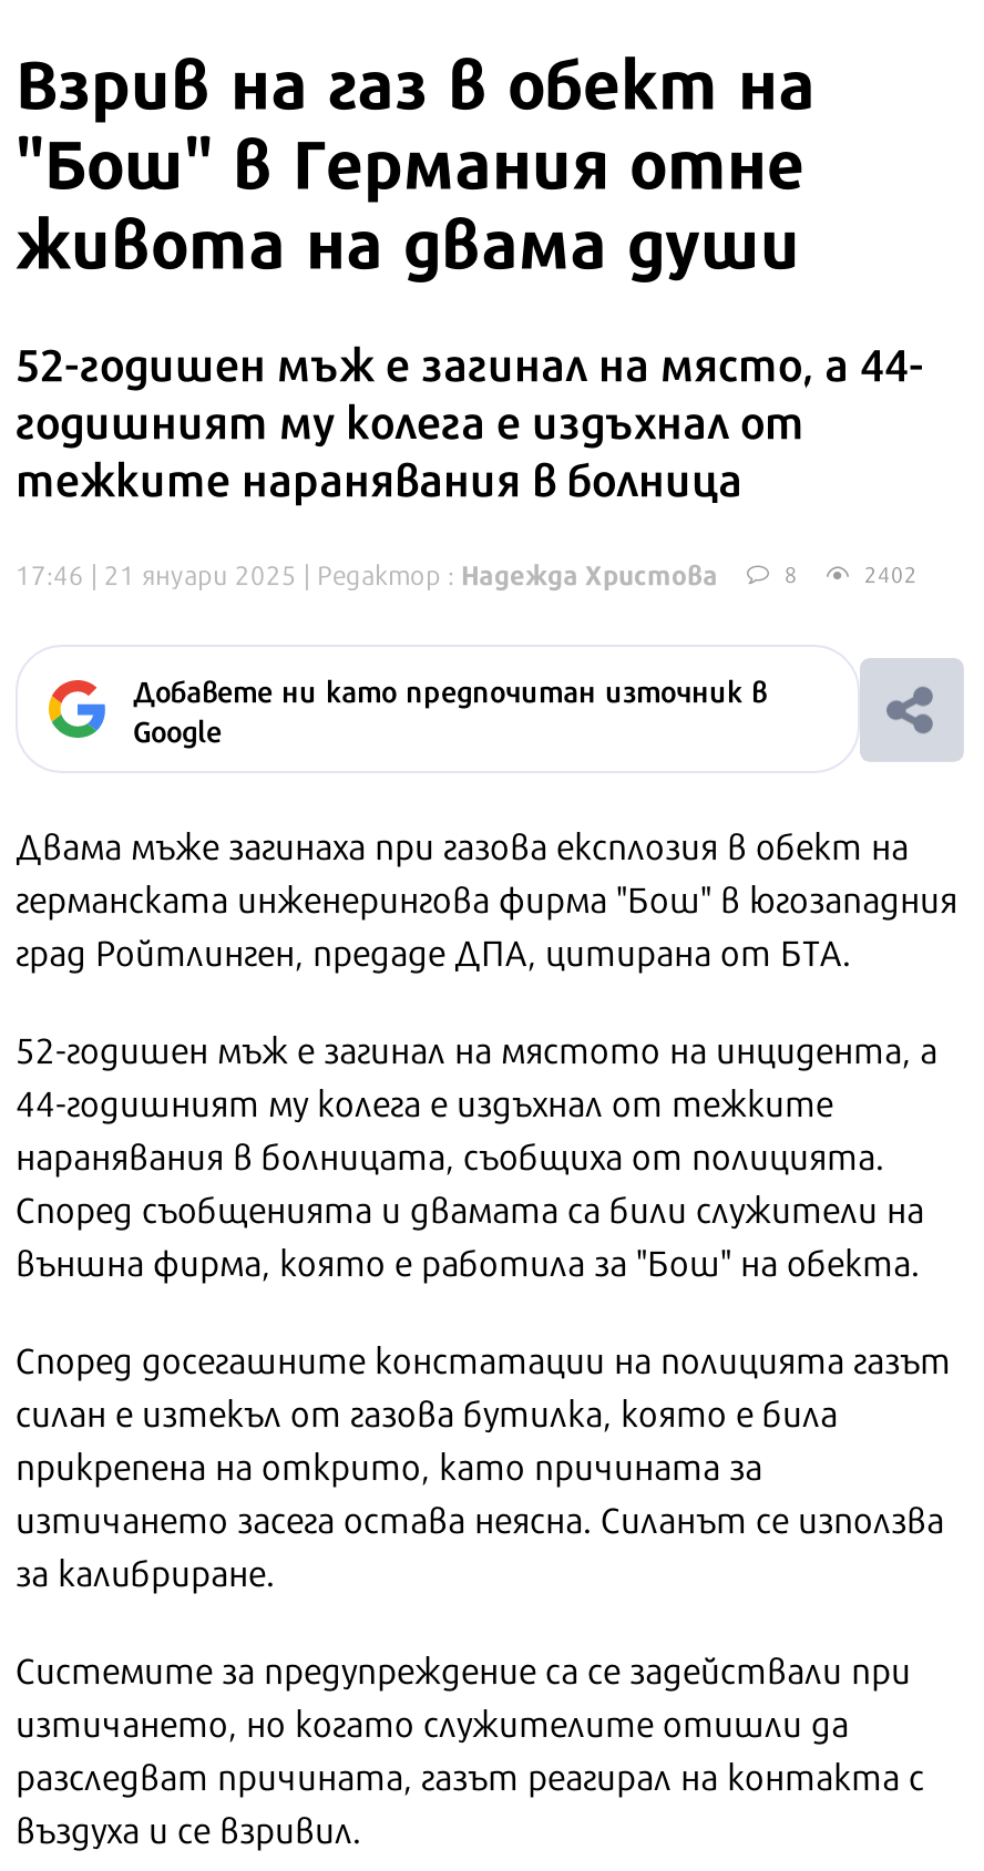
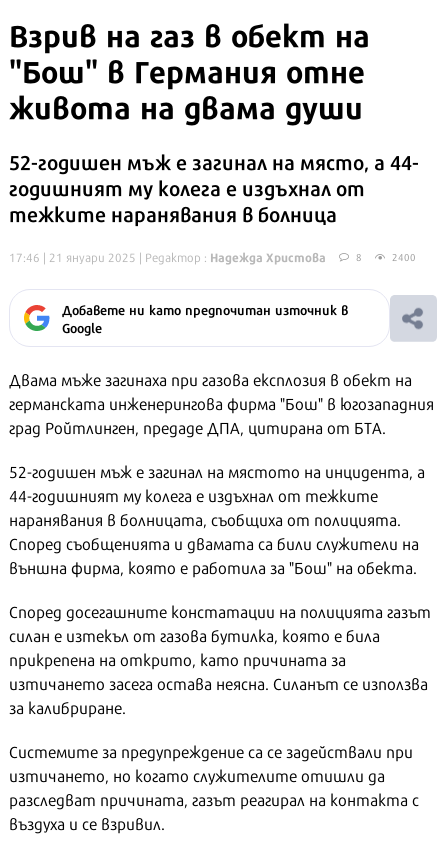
[864,556,918,589] 2402 -> [392,249,416,264] 2400

